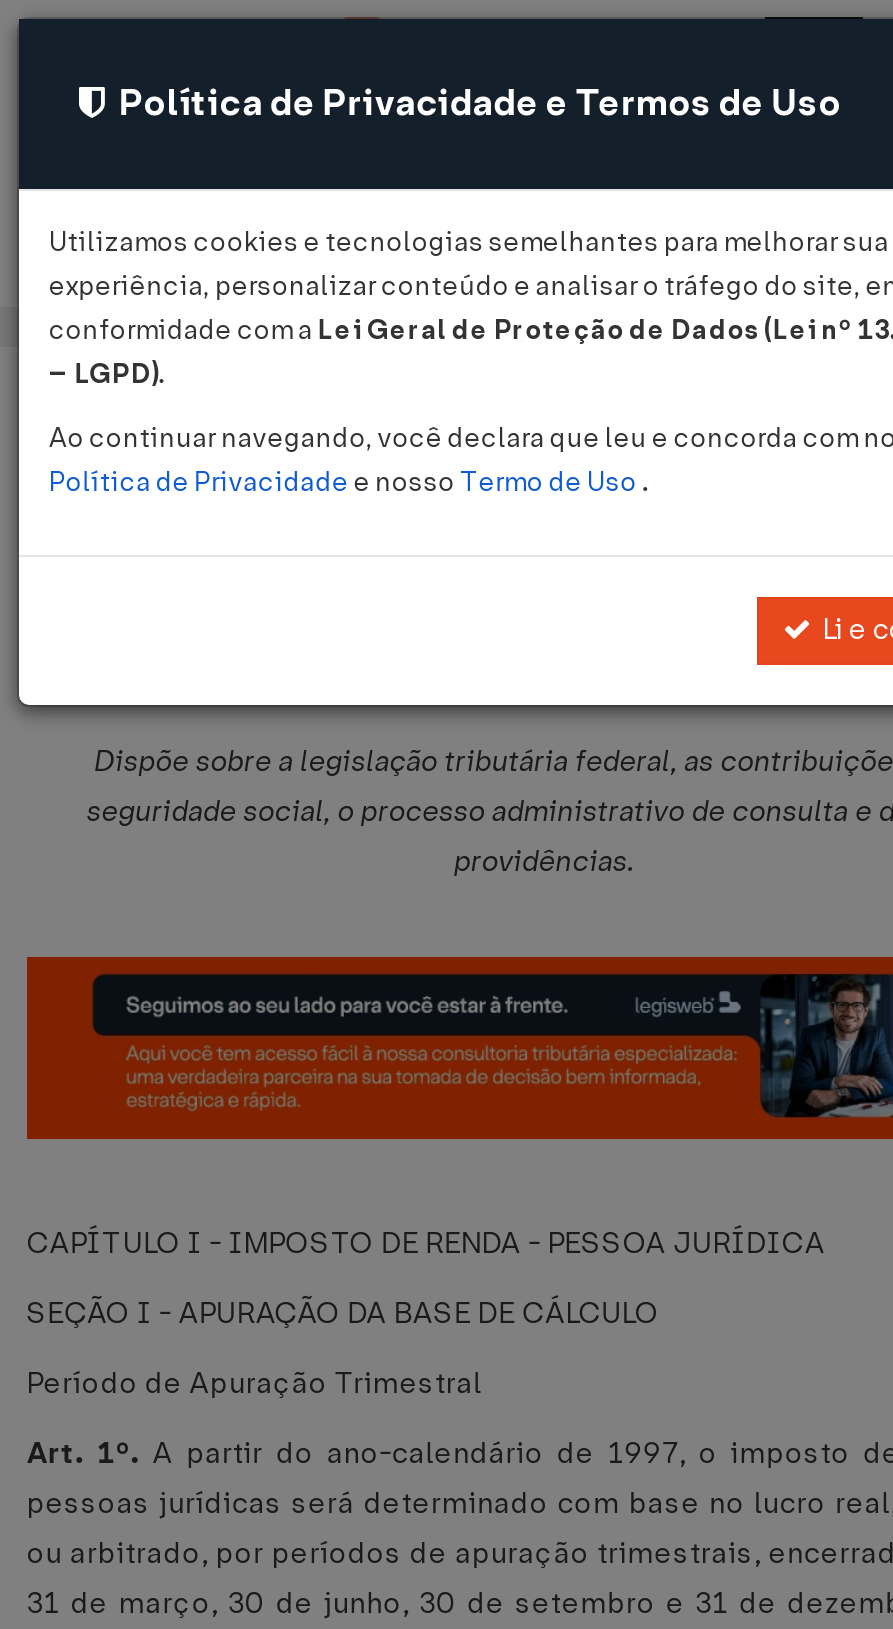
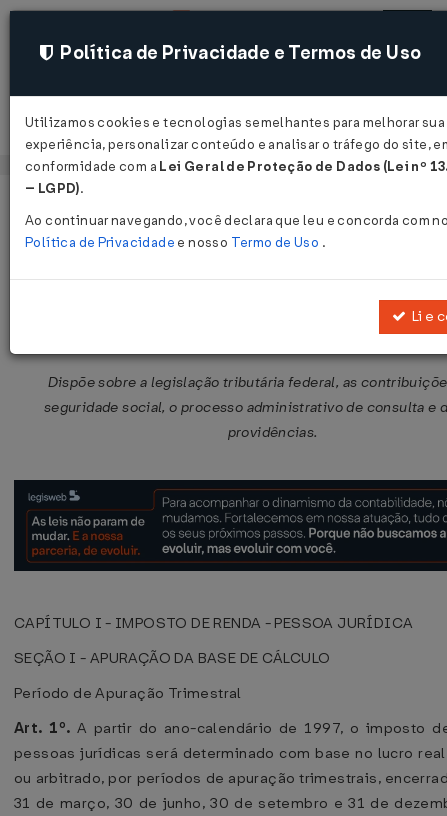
[25,955,887,1141] [image] -> [13,479,444,572] [image]

